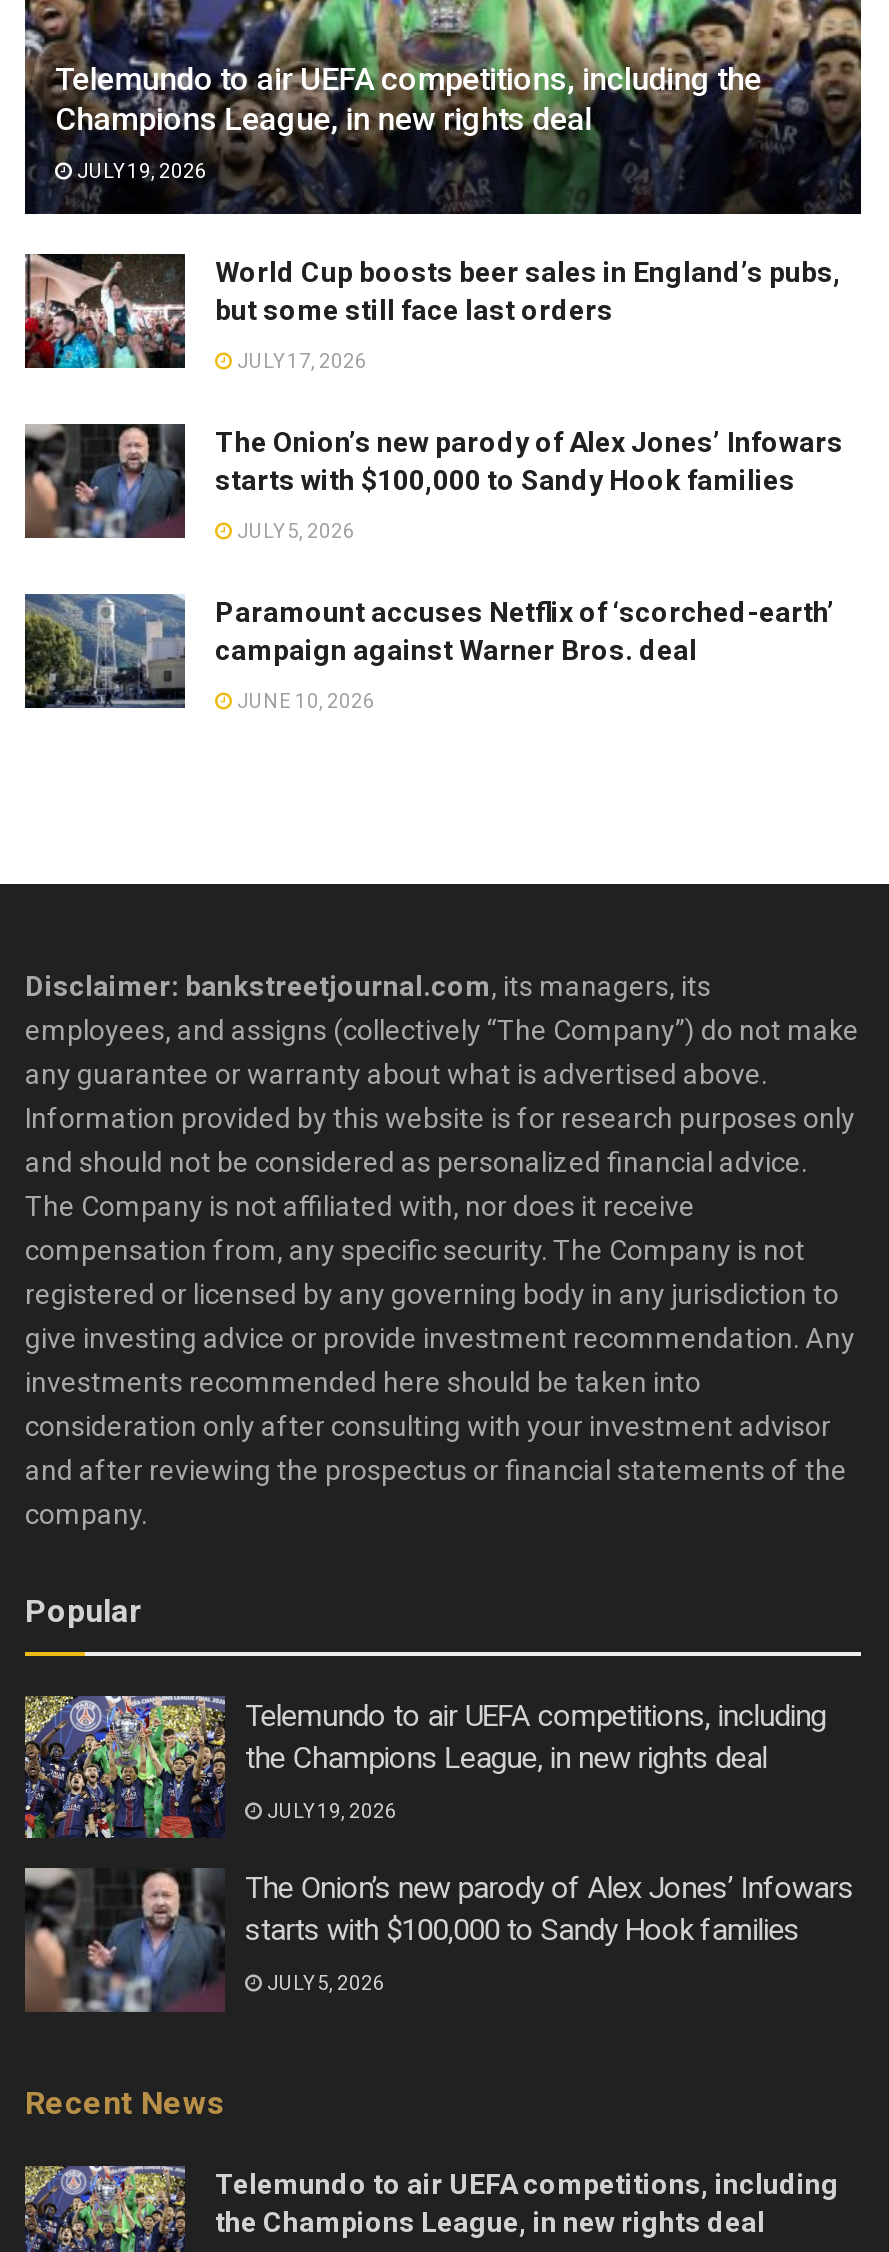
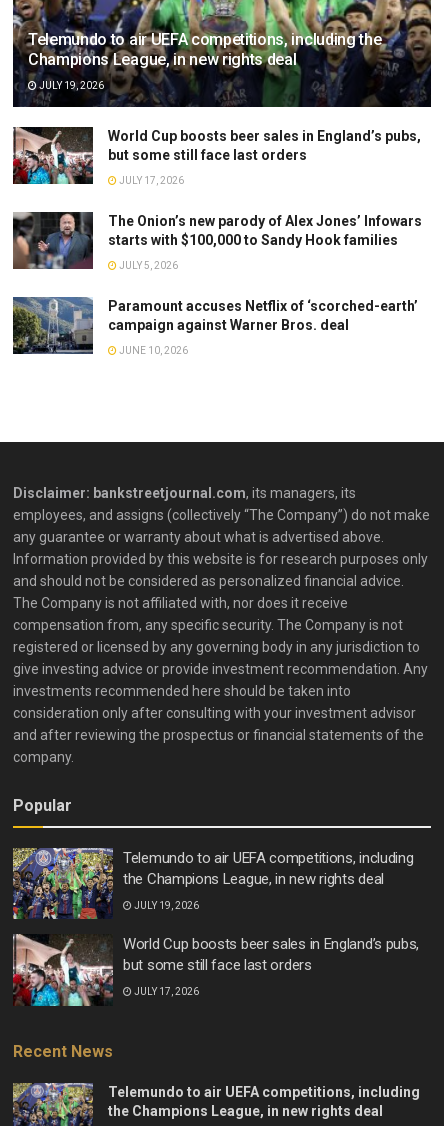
[25,1866,853,2014] [image] | The Onion’s new parody of Alex Jones’ Infowars | starts with $100,000 to Sandy Hook families -> [12,934,419,1007] [image] | World Cup boosts beer sales in England’s pubs, | but some still face last orders
[263,1972,385,1994] JULY 5, 2026 -> [132,986,199,997] JULY 17, 2026

